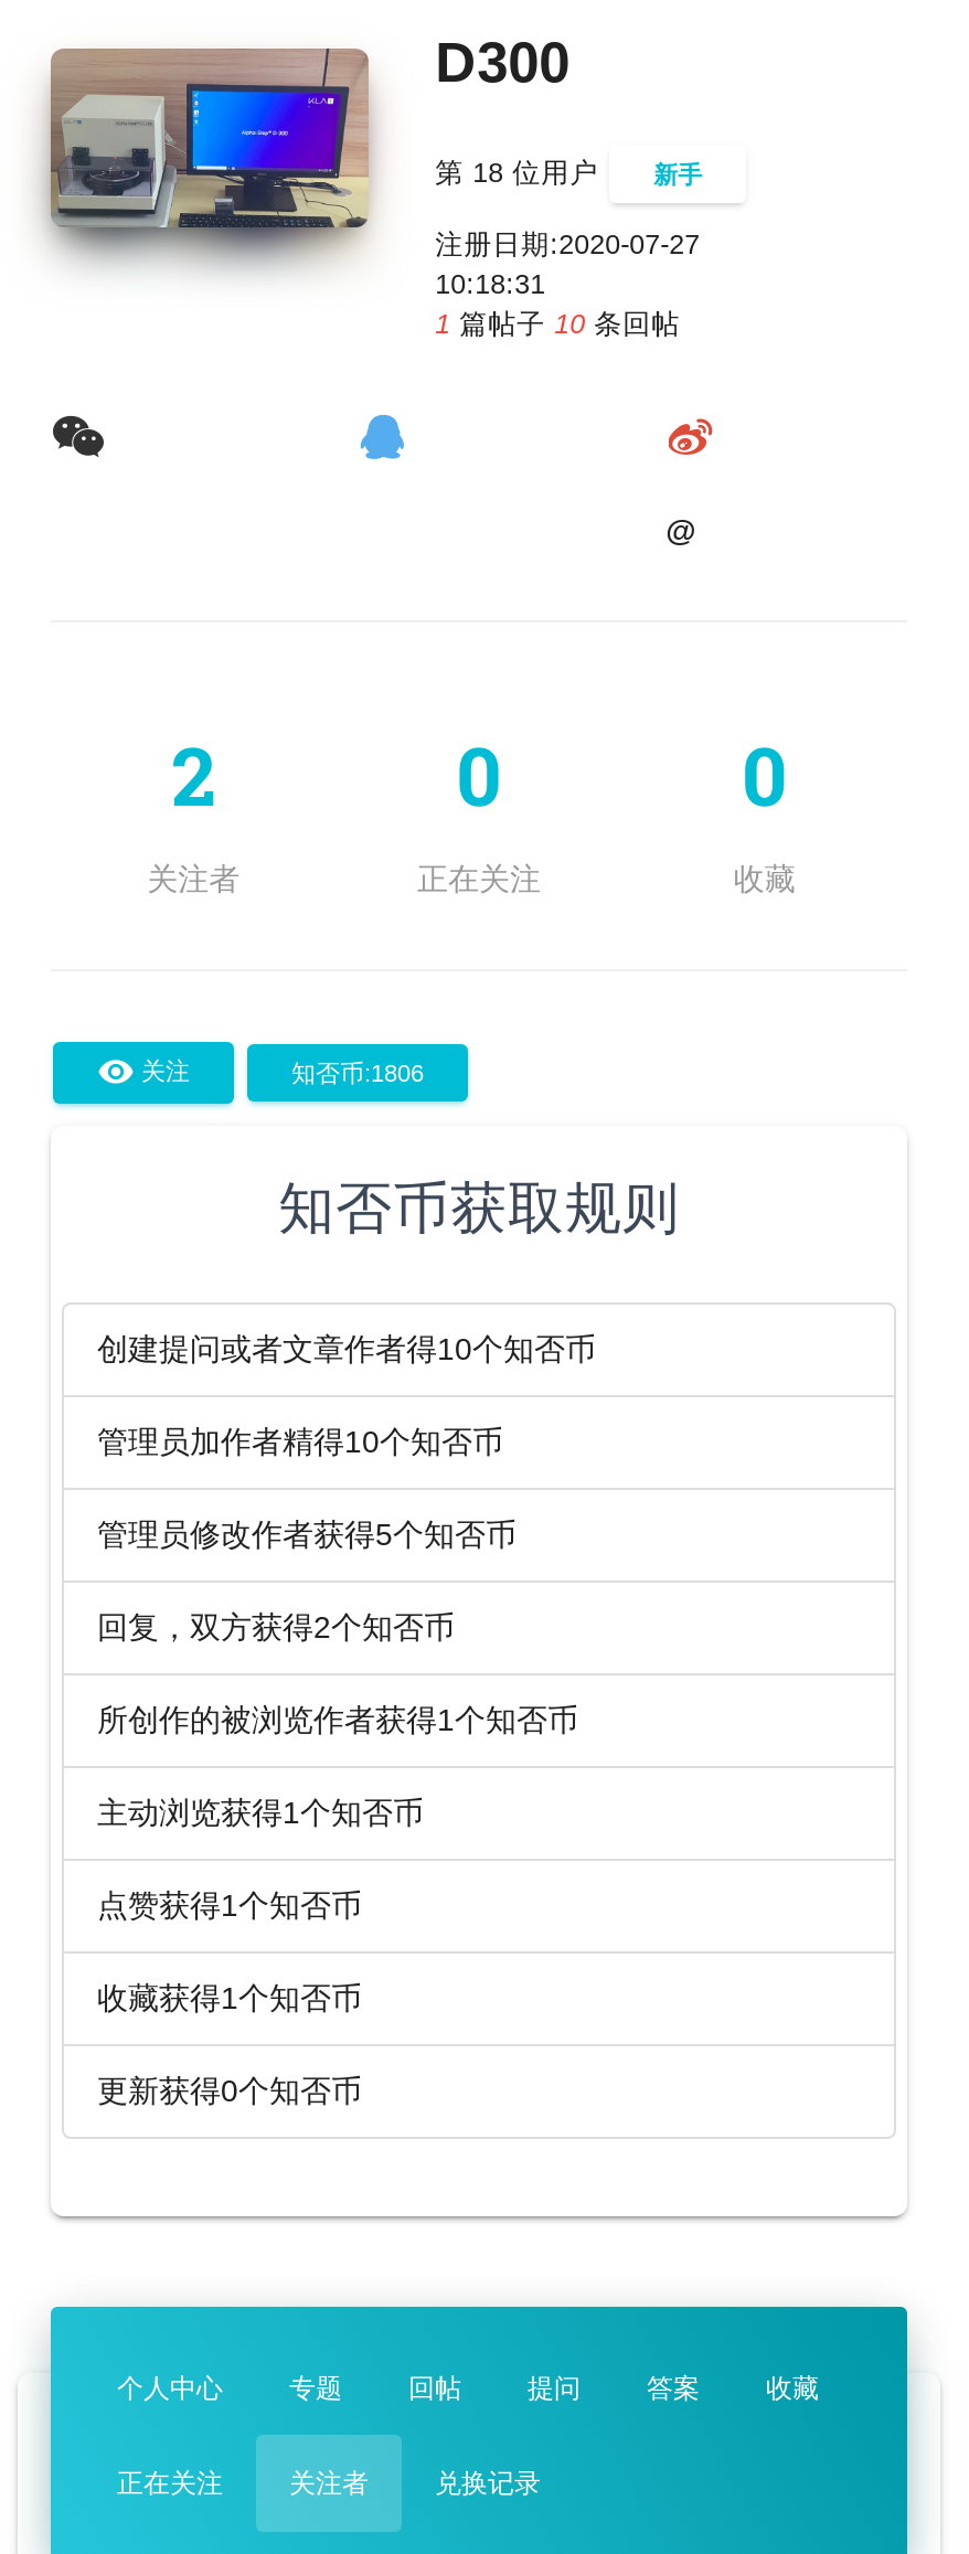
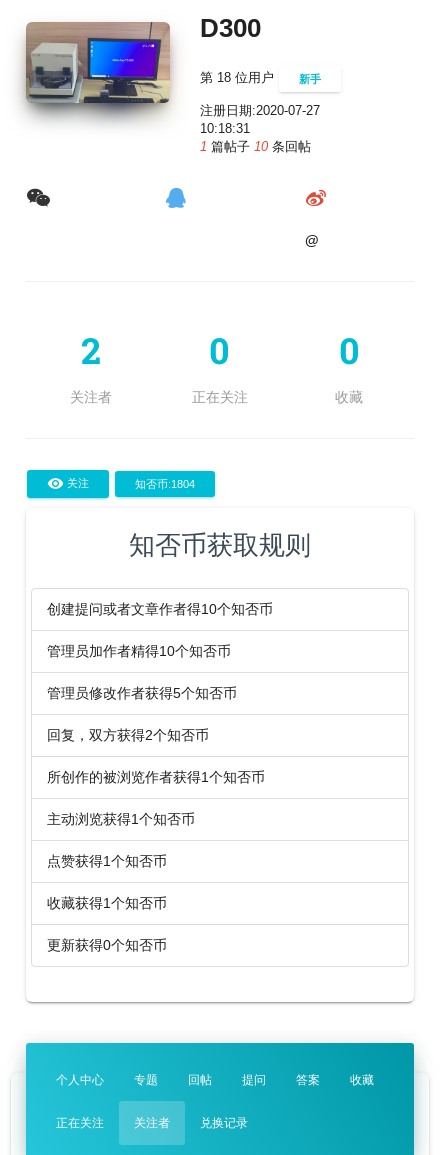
[291,1059,424,1086] 知否币:1806 -> [135,478,195,490] 知否币:1804

